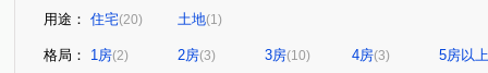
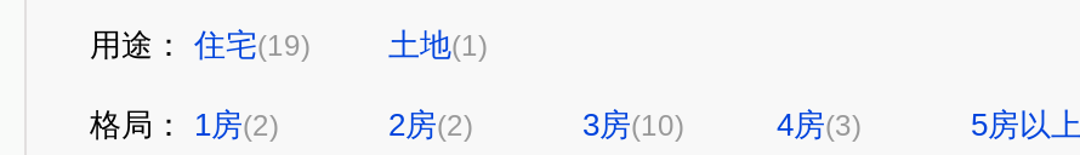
[44,11,143,27] 用途： 住宅(20) -> [90,27,311,63] 用途： 住宅(19)
[178,47,216,63] 2房(3) -> [388,107,473,143] 2房(2)

